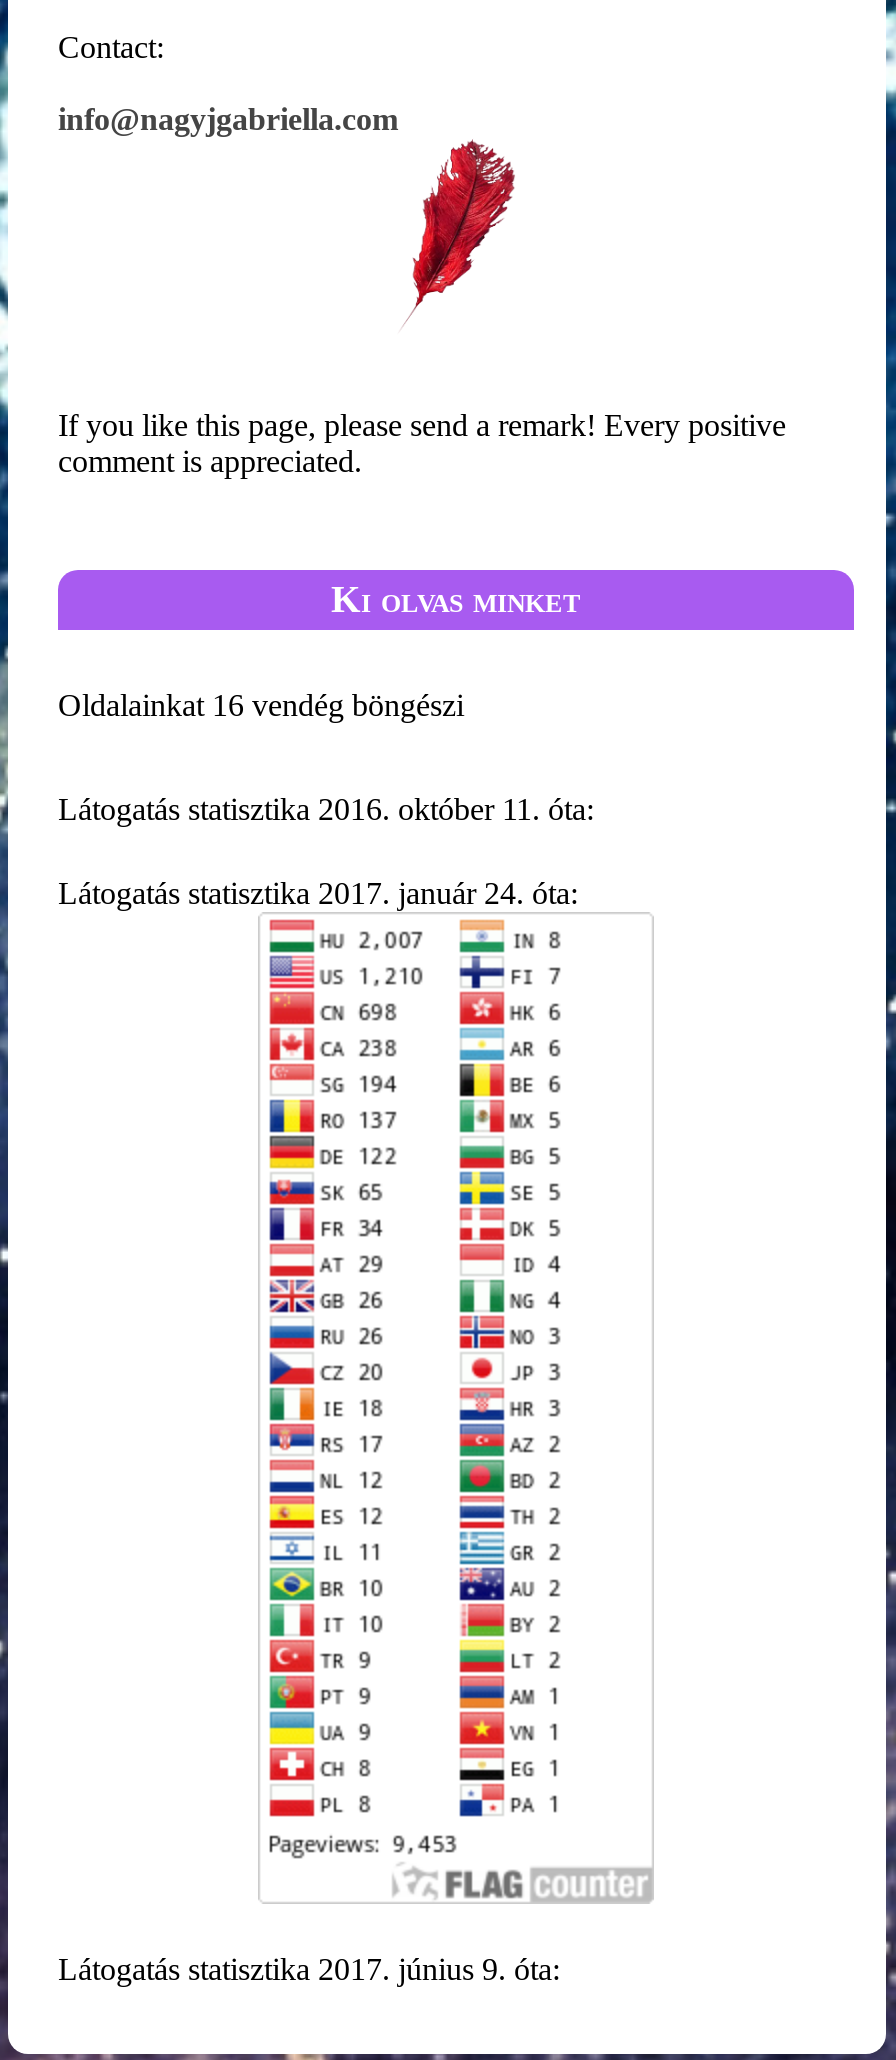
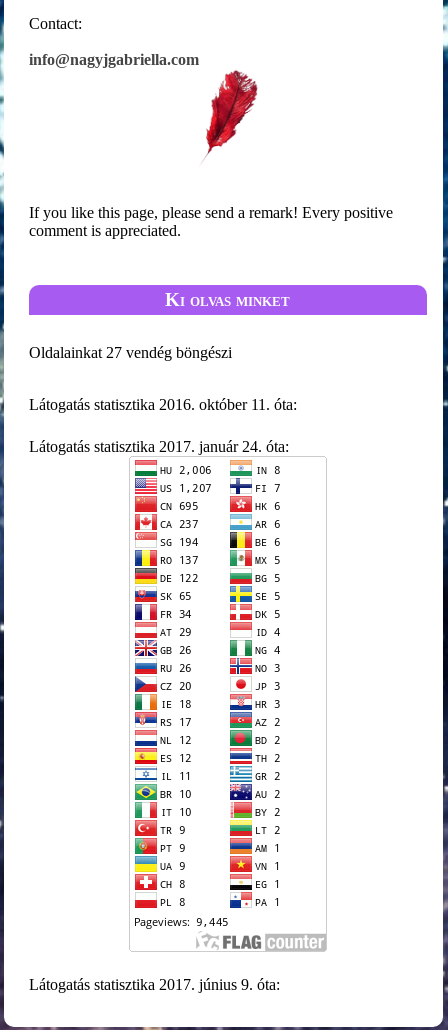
[58,687,464,721] Oldalainkat 16 vendég böngészi -> [29,344,232,361] Oldalainkat 27 vendég böngészi

